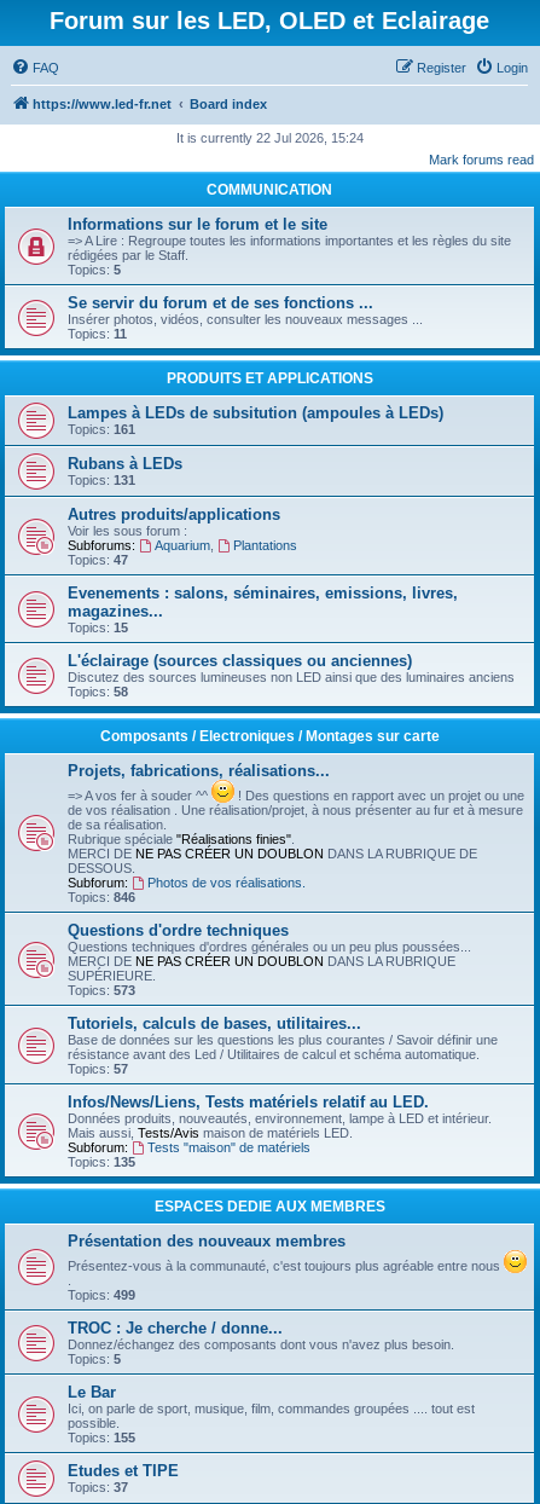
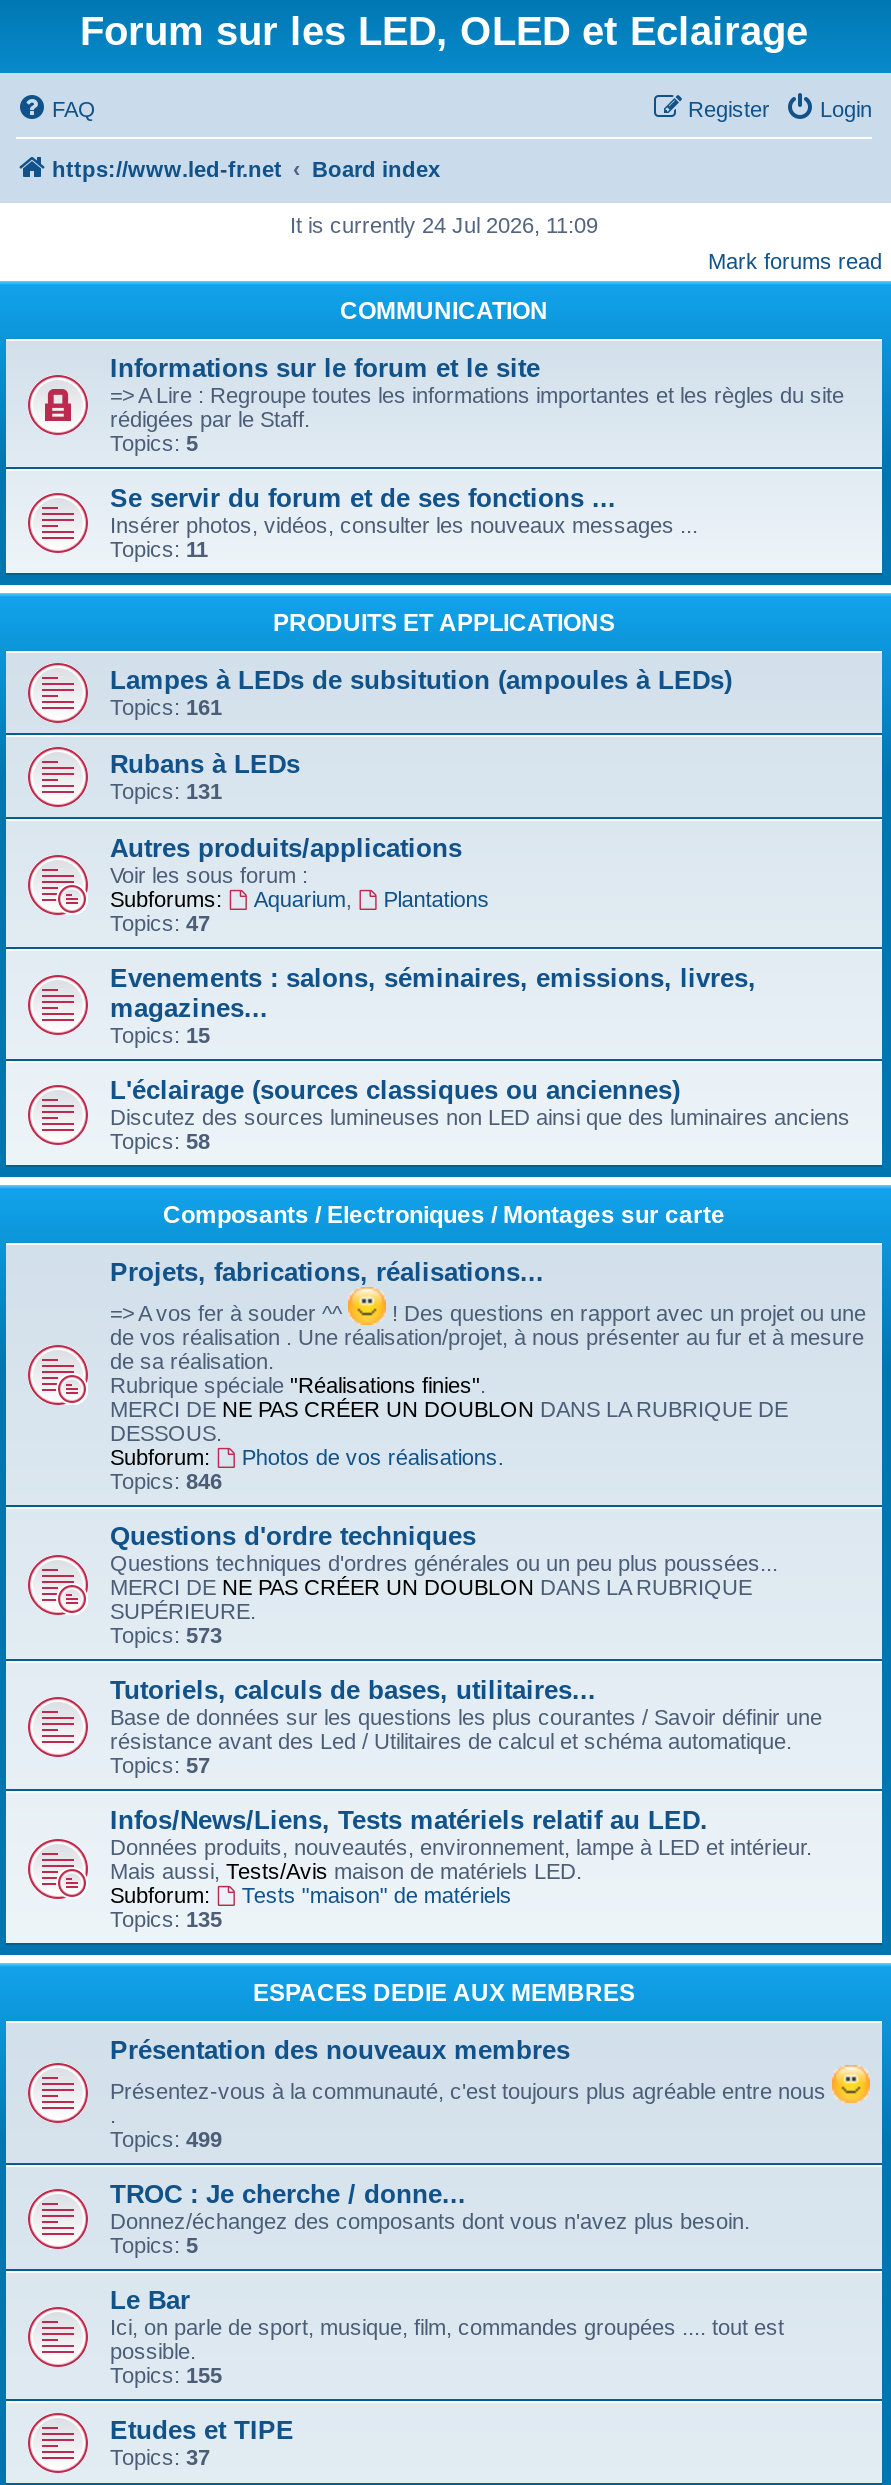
[176,131,363,145] It is currently 22 Jul 2026, 15:24 -> [290,213,598,237] It is currently 24 Jul 2026, 11:09

